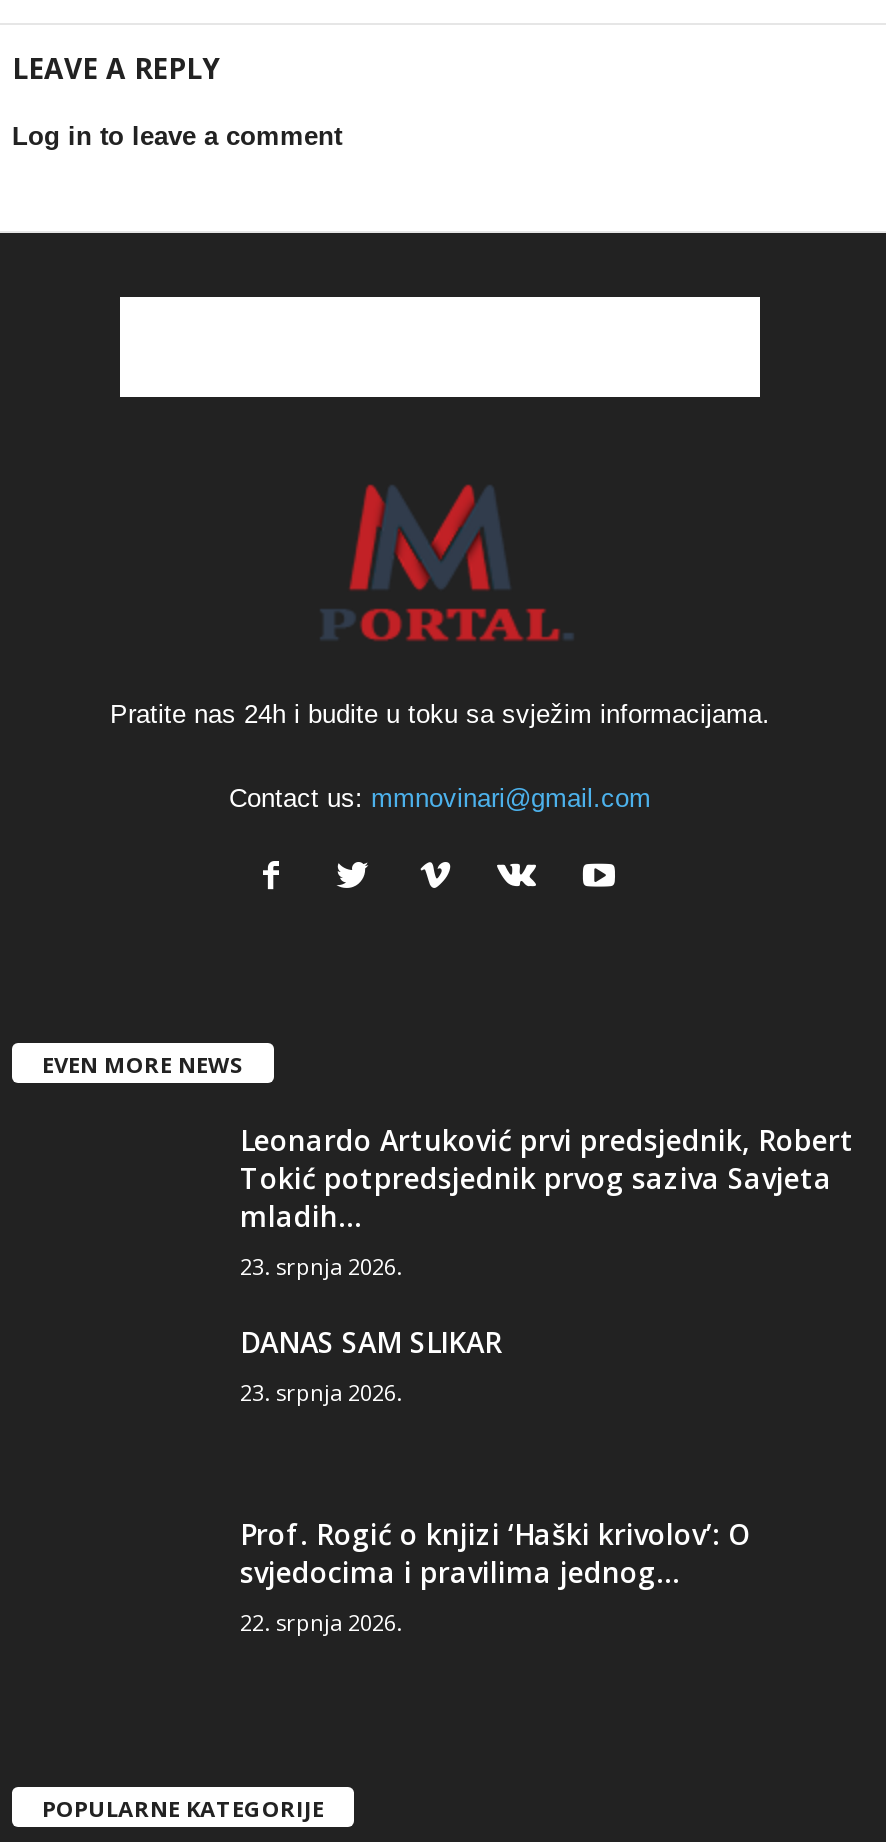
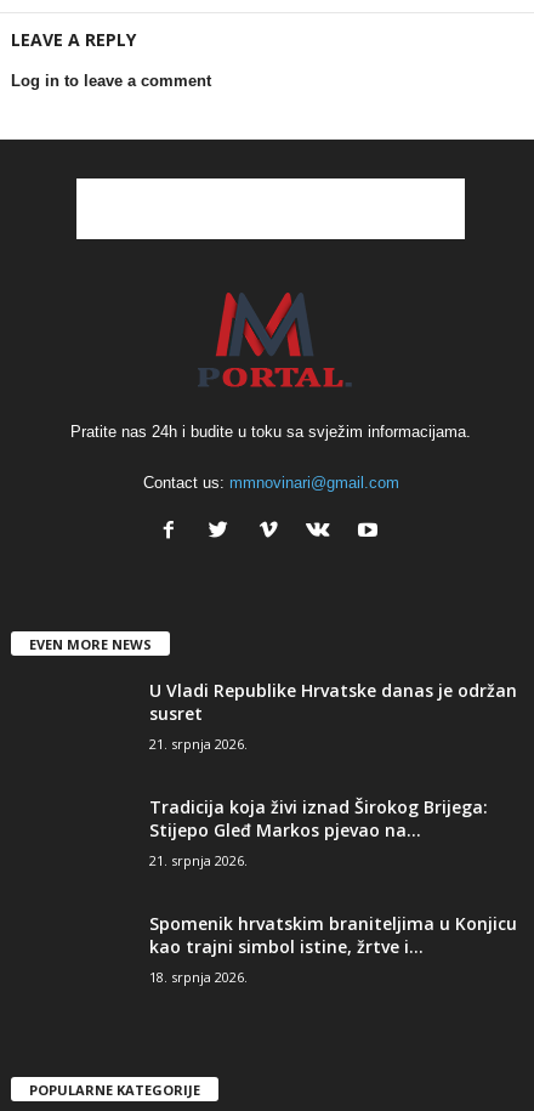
[240,1120,854,1280] Leonardo Artuković prvi predsjednik, Robert | Tokić potpredsjednik prvog saziva Savjeta | mladih... | 23. srpnja 2026. -> [149,679,517,753] U Vladi Republike Hrvatske danas je održan | susret | 21. srpnja 2026.
[240,1322,502,1406] DANAS SAM SLIKAR | 23. srpnja 2026. -> [149,796,488,870] Tradicija koja živi iznad Širokog Brijega: | Stijepo Gleđ Markos pjevao na... | 21. srpnja 2026.
[240,1514,750,1636] Prof. Rogić o knjizi ‘Haški krivolov’: O | svjedocima i pravilima jednog... | 22. srpnja 2026. -> [149,912,517,986] Spomenik hrvatskim braniteljima u Konjicu | kao trajni simbol istine, žrtve i... | 18. srpnja 2026.

